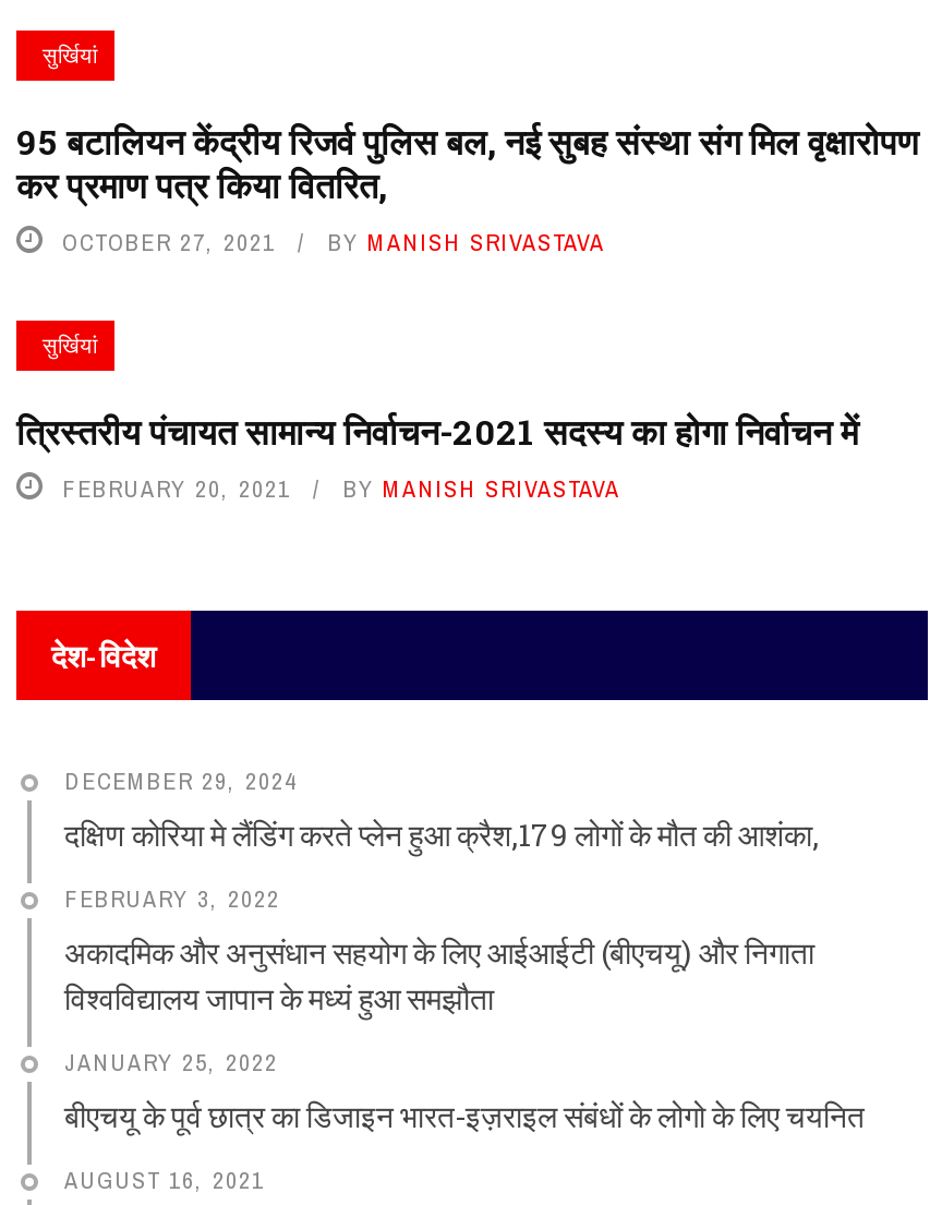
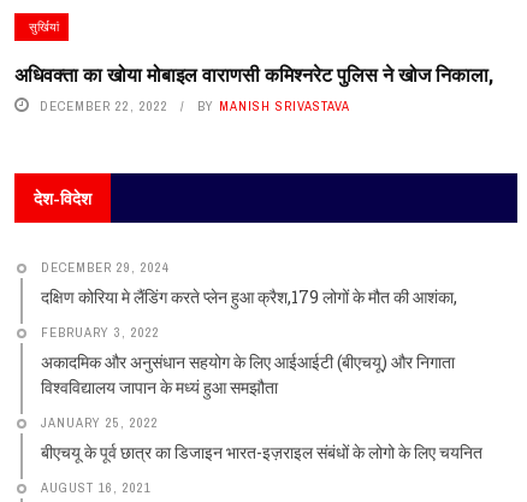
[16,118,919,504] 95 बटालियन केंद्रीय रिजर्व पुलिस बल, नई सुबह संस्था संग मिल वृक्षारोपण | कर प्रमाण पत्र किया वितरित, | OCTOBER 27, 2021 | BY MANISH SRIVASTAVA | सुर्खियां | त्रिस्तरीय पंचायत सामान्य निर्वाचन-2021 सदस्य का होगा निर्वाचन में | FEBRUARY 20, 2021 -> [14,61,493,114] अधिवक्ता का खोया मोबाइल वाराणसी कमिश्नरेट पुलिस ने खोज निकाला, | DECEMBER 22, 2022

